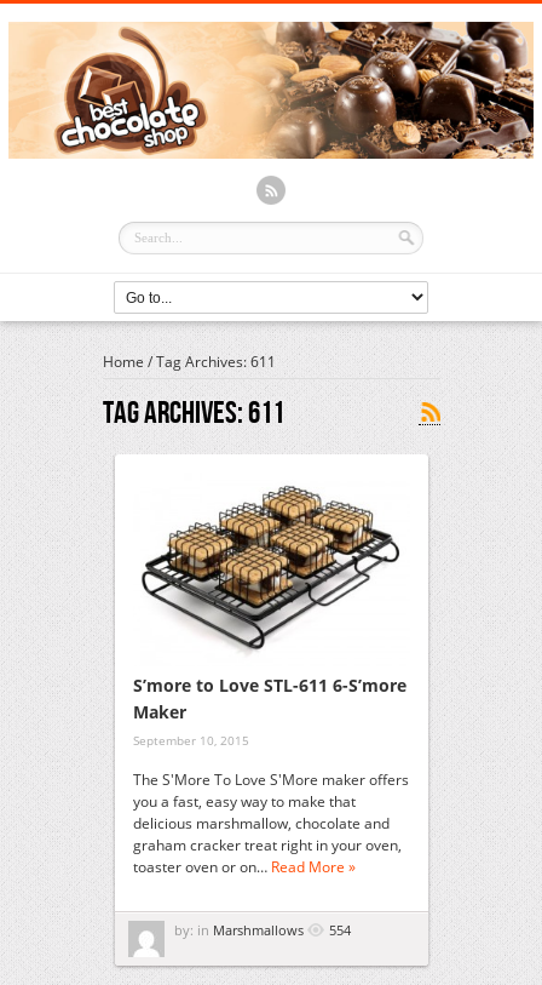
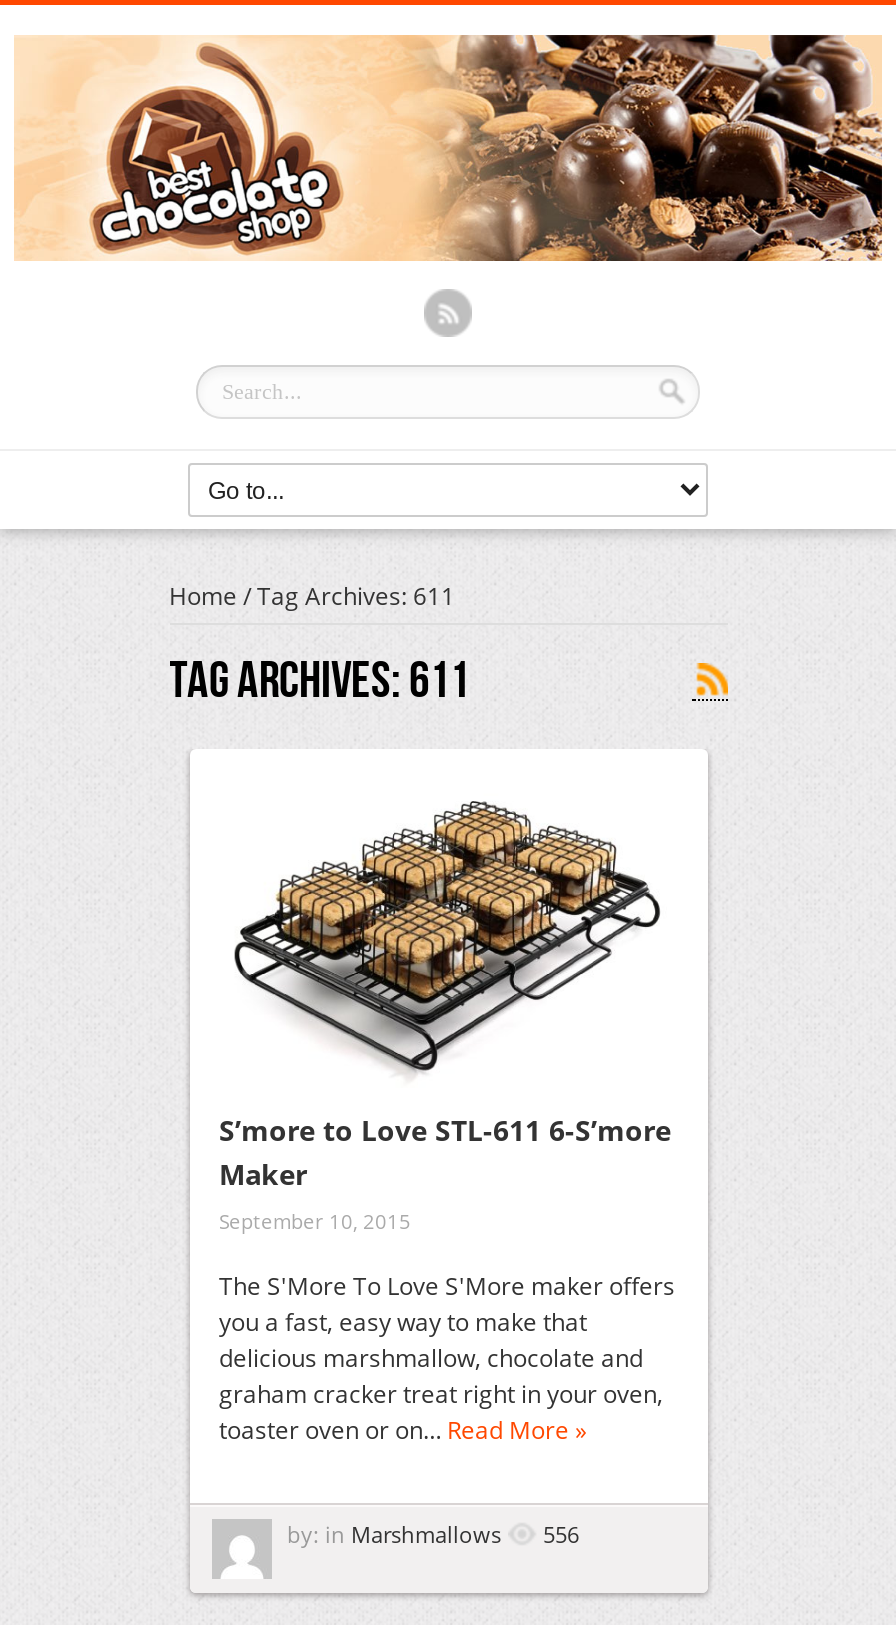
[174,920,350,939] by: in Marshmallows 554 -> [287,1518,579,1548] by: in Marshmallows 556

